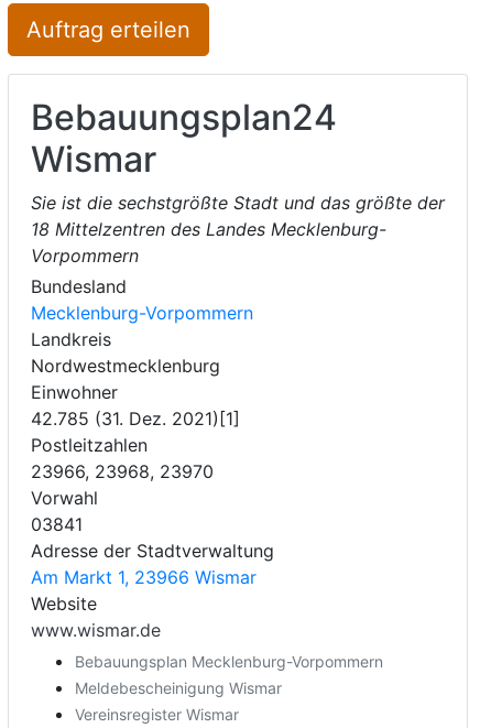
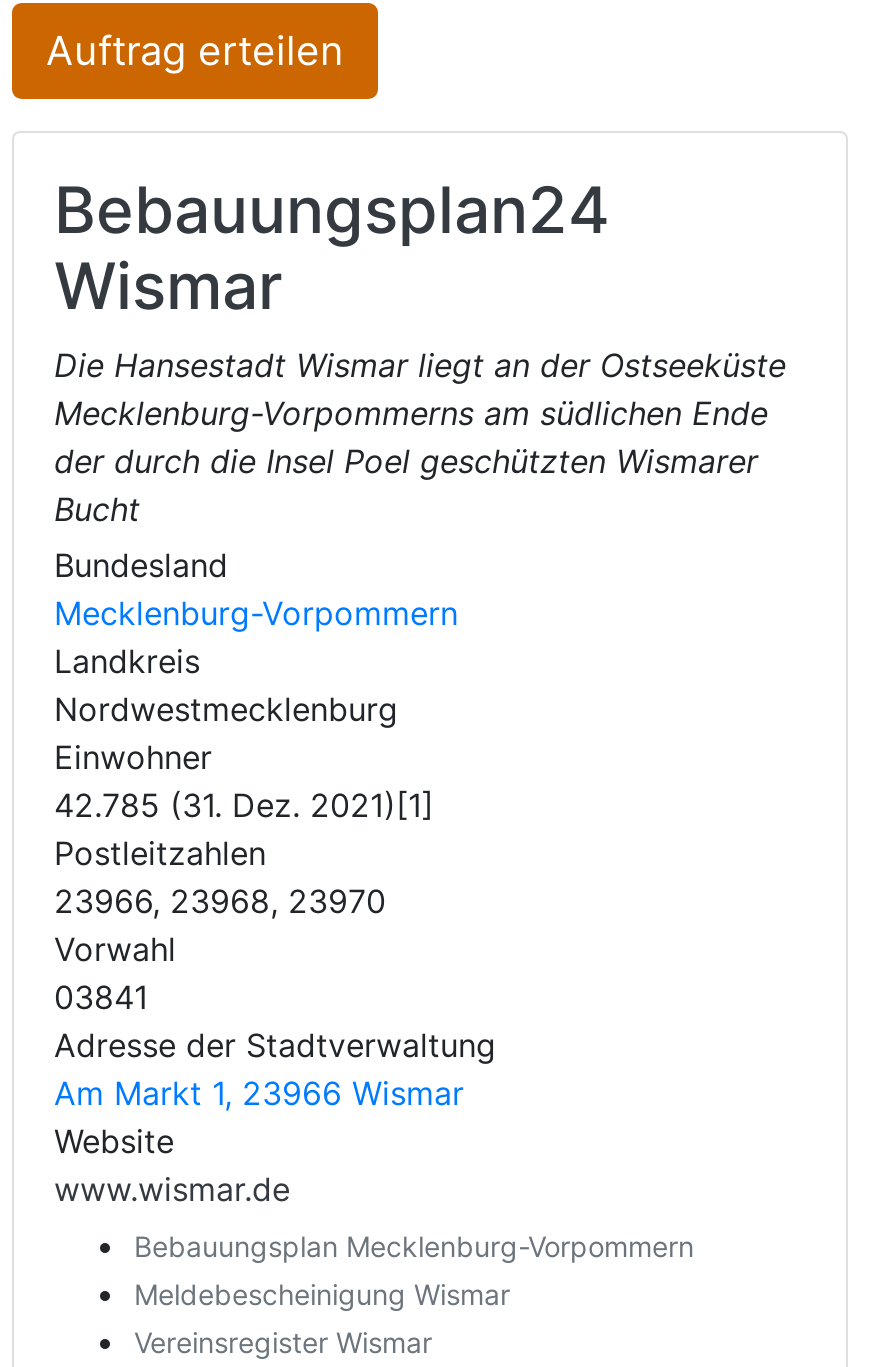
[31,192,445,267] Sie ist die sechstgrößte Stadt und das größte der | 18 Mittelzentren des Landes Mecklenburg- | Vorpommern -> [54,345,786,529] Die Hansestadt Wismar liegt an der Ostseeküste | Mecklenburg-Vorpommerns am südlichen Ende | der durch die Insel Poel geschützten Wismarer | Bucht

